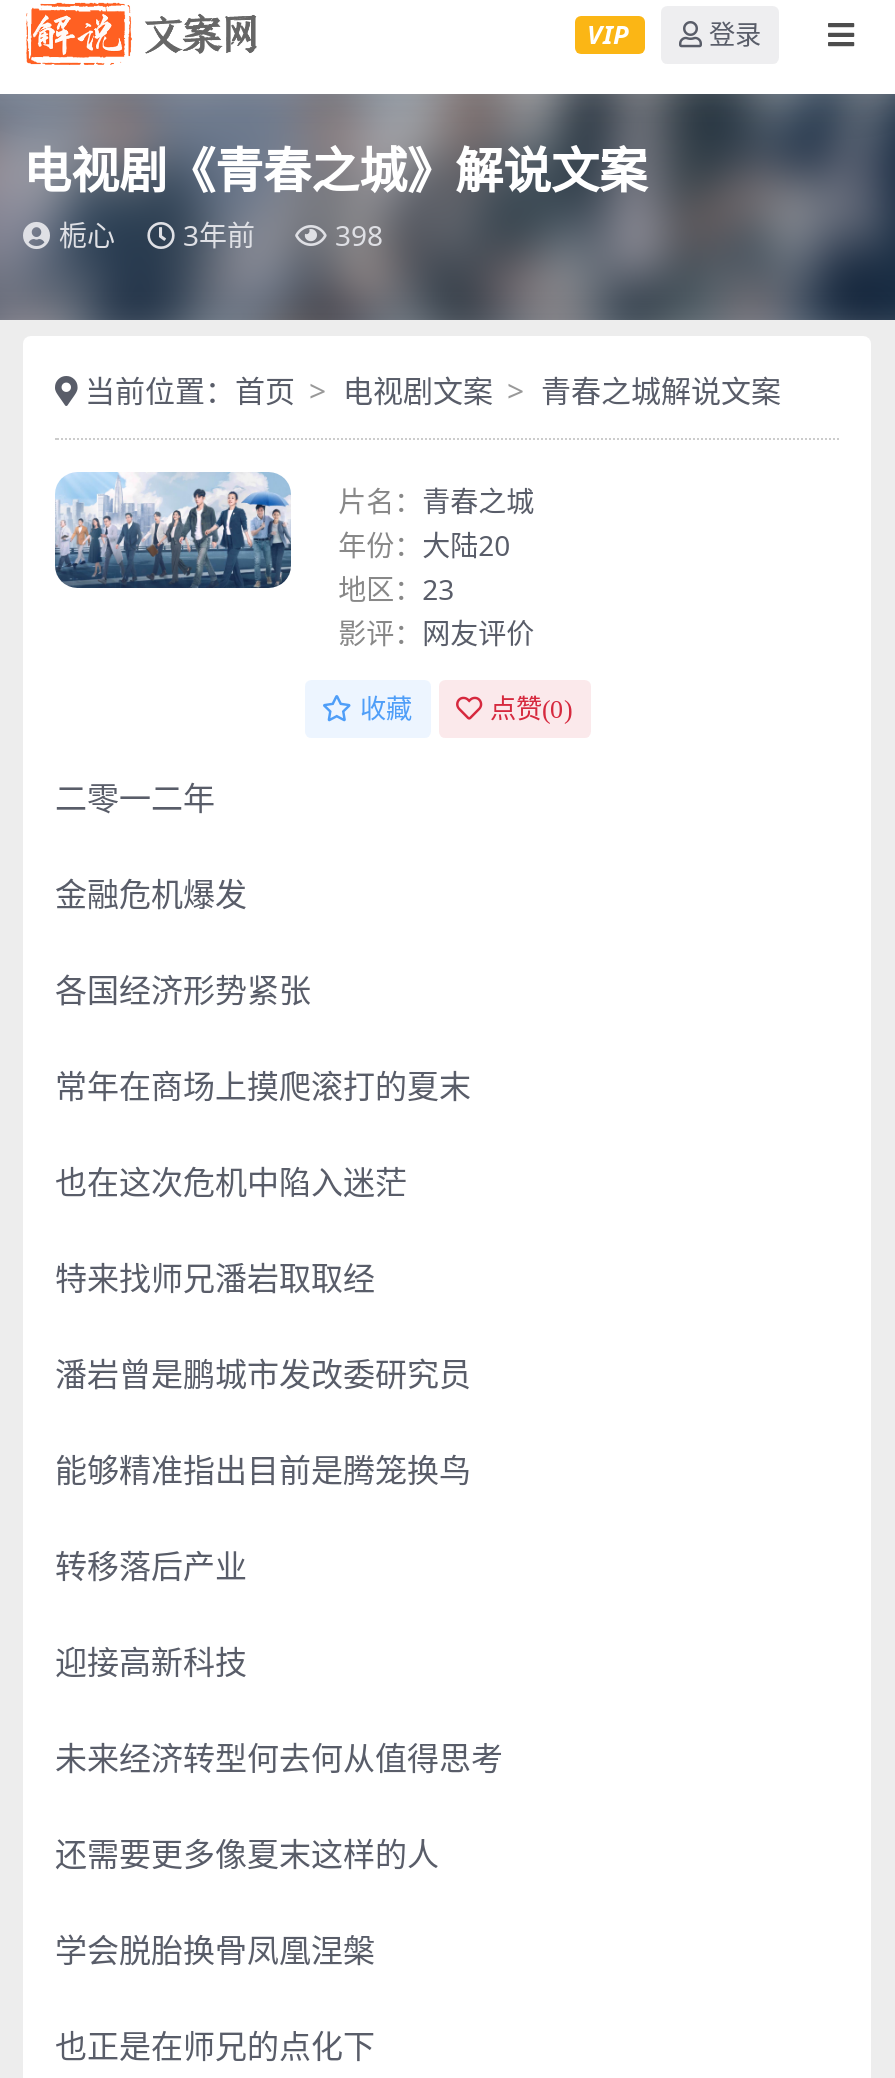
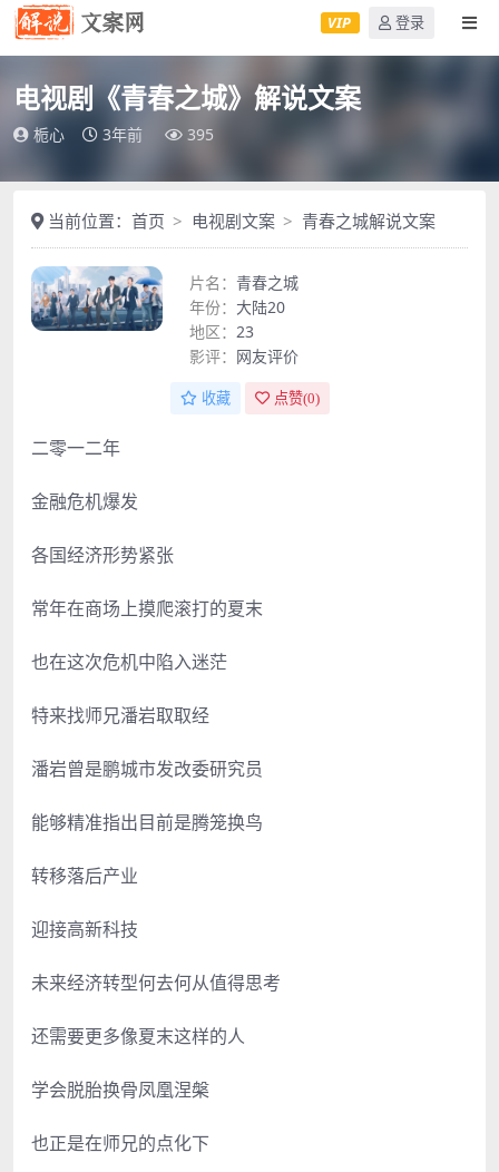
[335,216,383,254] 398 -> [187,124,214,145] 395

